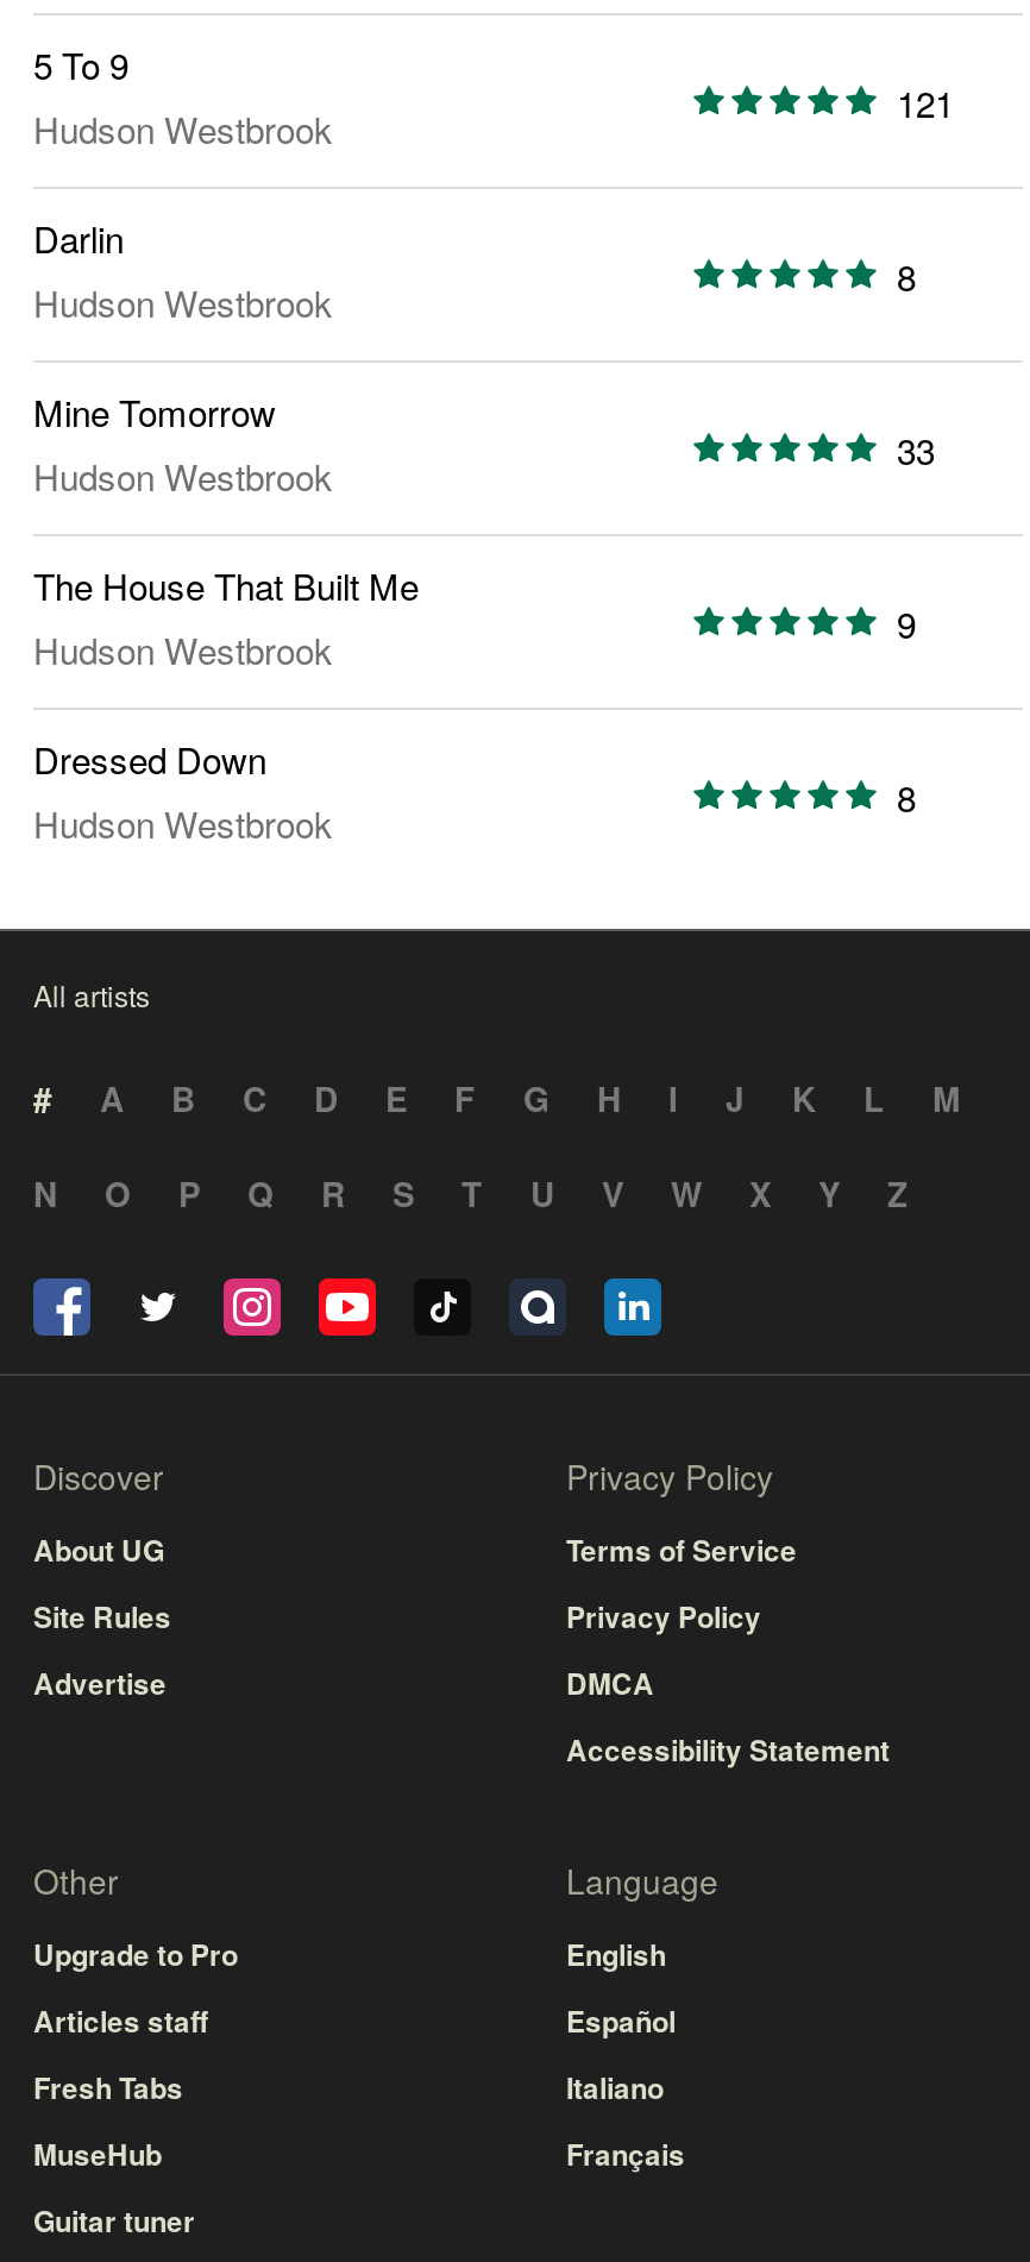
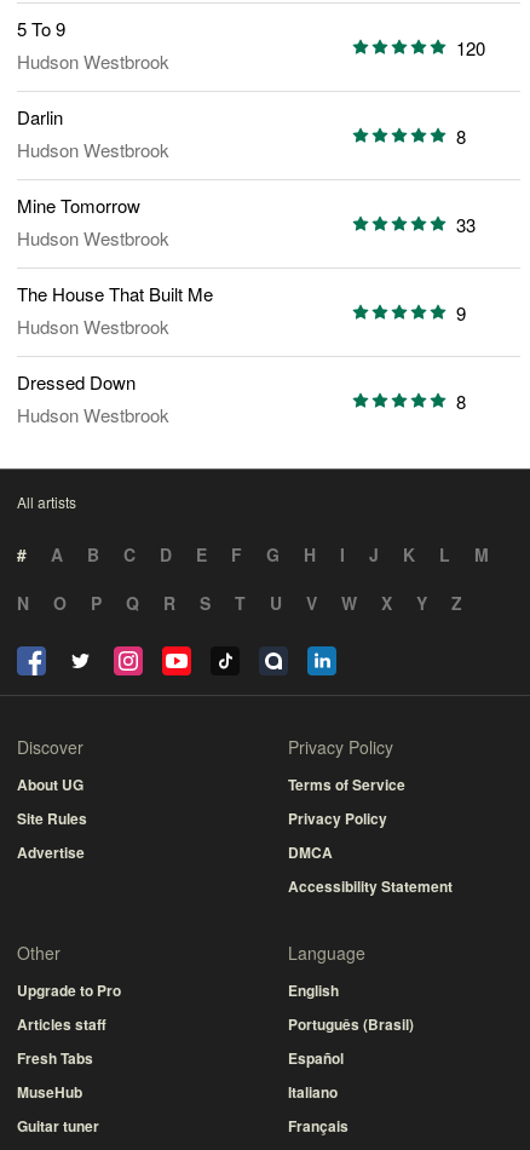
[897,77,954,127] 121 -> [456,35,485,60] 120
moved [566,2000,685,2176] -> [288,1047,348,1137]: Español | Italiano | Français
none -> [288,1013,414,1035] Português (Brasil)

